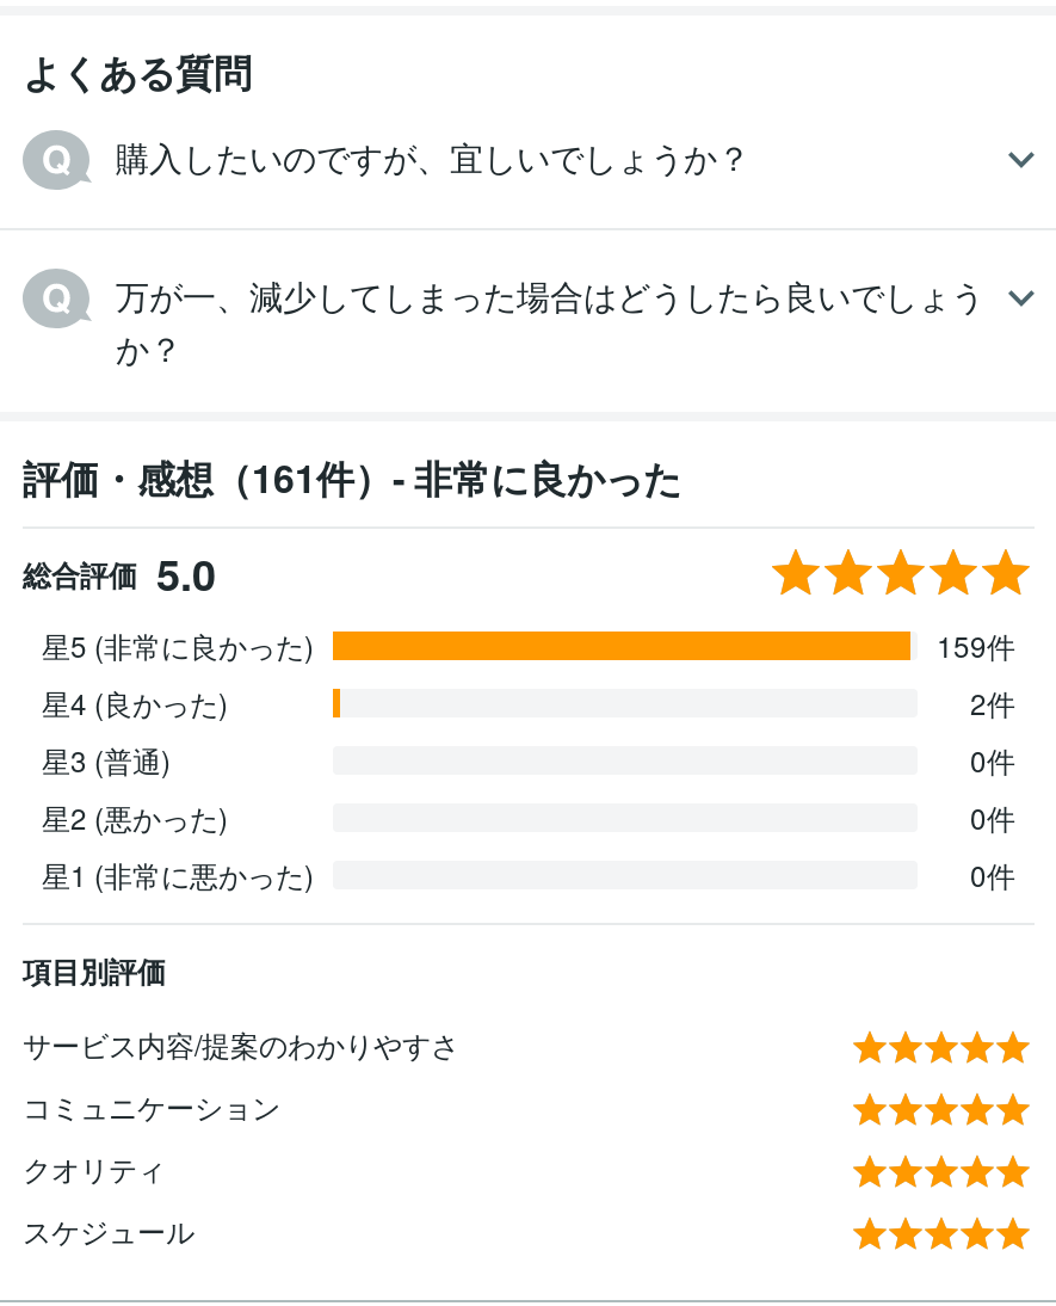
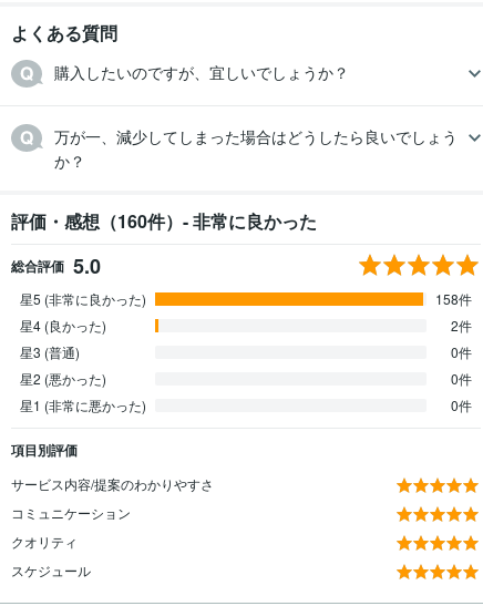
[23,450,681,505] 評価・感想（161件）- 非常に良かった -> [11,208,317,234] 評価・感想（160件）- 非常に良かった
[937,625,1015,665] 159件 -> [435,289,472,308] 158件

